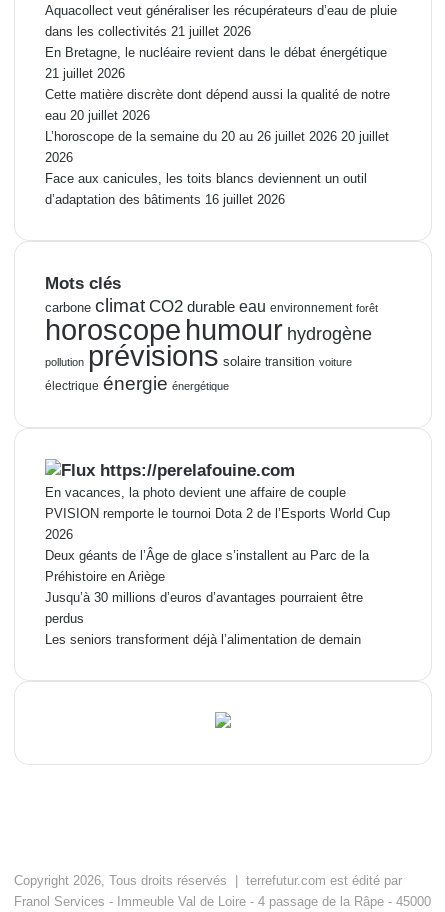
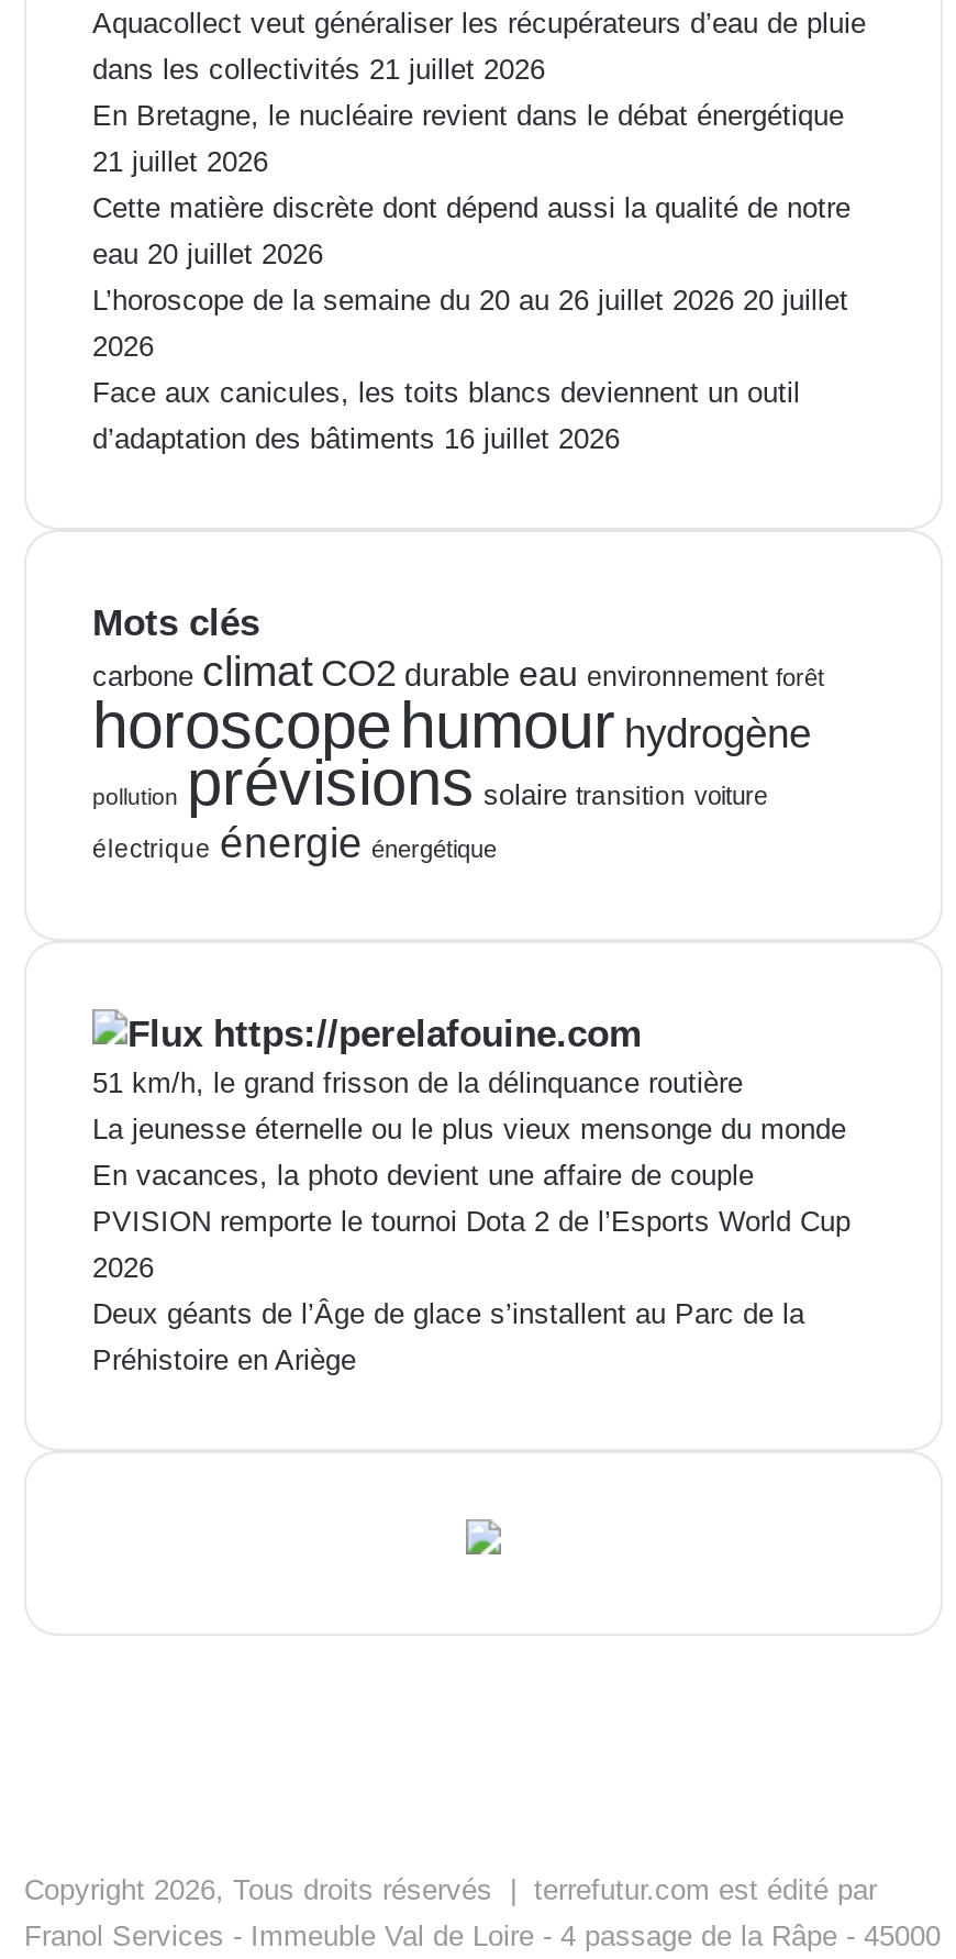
none -> [92,1066,846,1145] 51 km/h, le grand frisson de la délinquance routière | La jeunesse éternelle ou le plus vieux mensonge du monde
moved [45,485,390,584] -> [92,1159,851,1376]: En vacances, la photo devient une affaire de couple | PVISION remporte le tournoi Dota 2 de l’Esports World Cup | 2026 | Deux géants de l’Âge de glace s’installent au Parc de la | Préhistoire en Ariège
[45,590,363,647] Jusqu’à 30 millions d’euros d’avantages pourraient être | perdus | Les seniors transforment déjà l’alimentation de demain -> none

